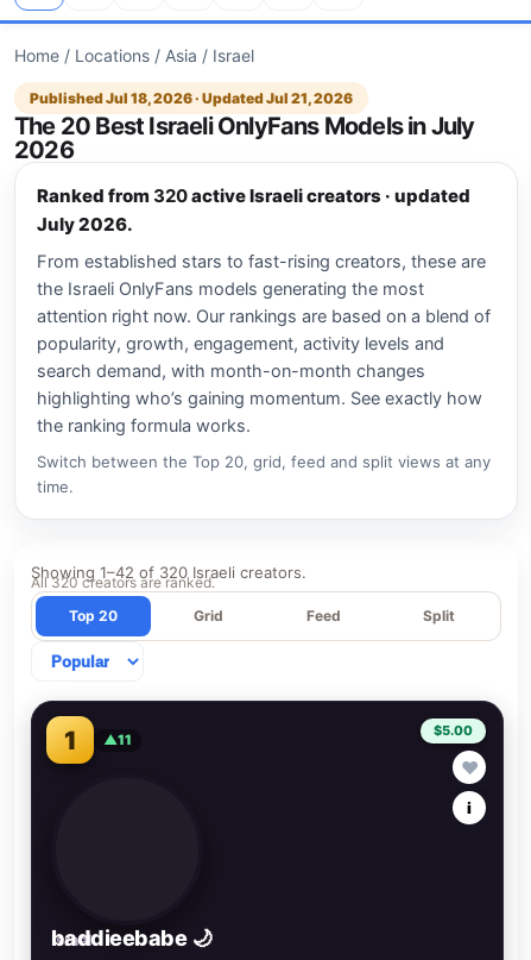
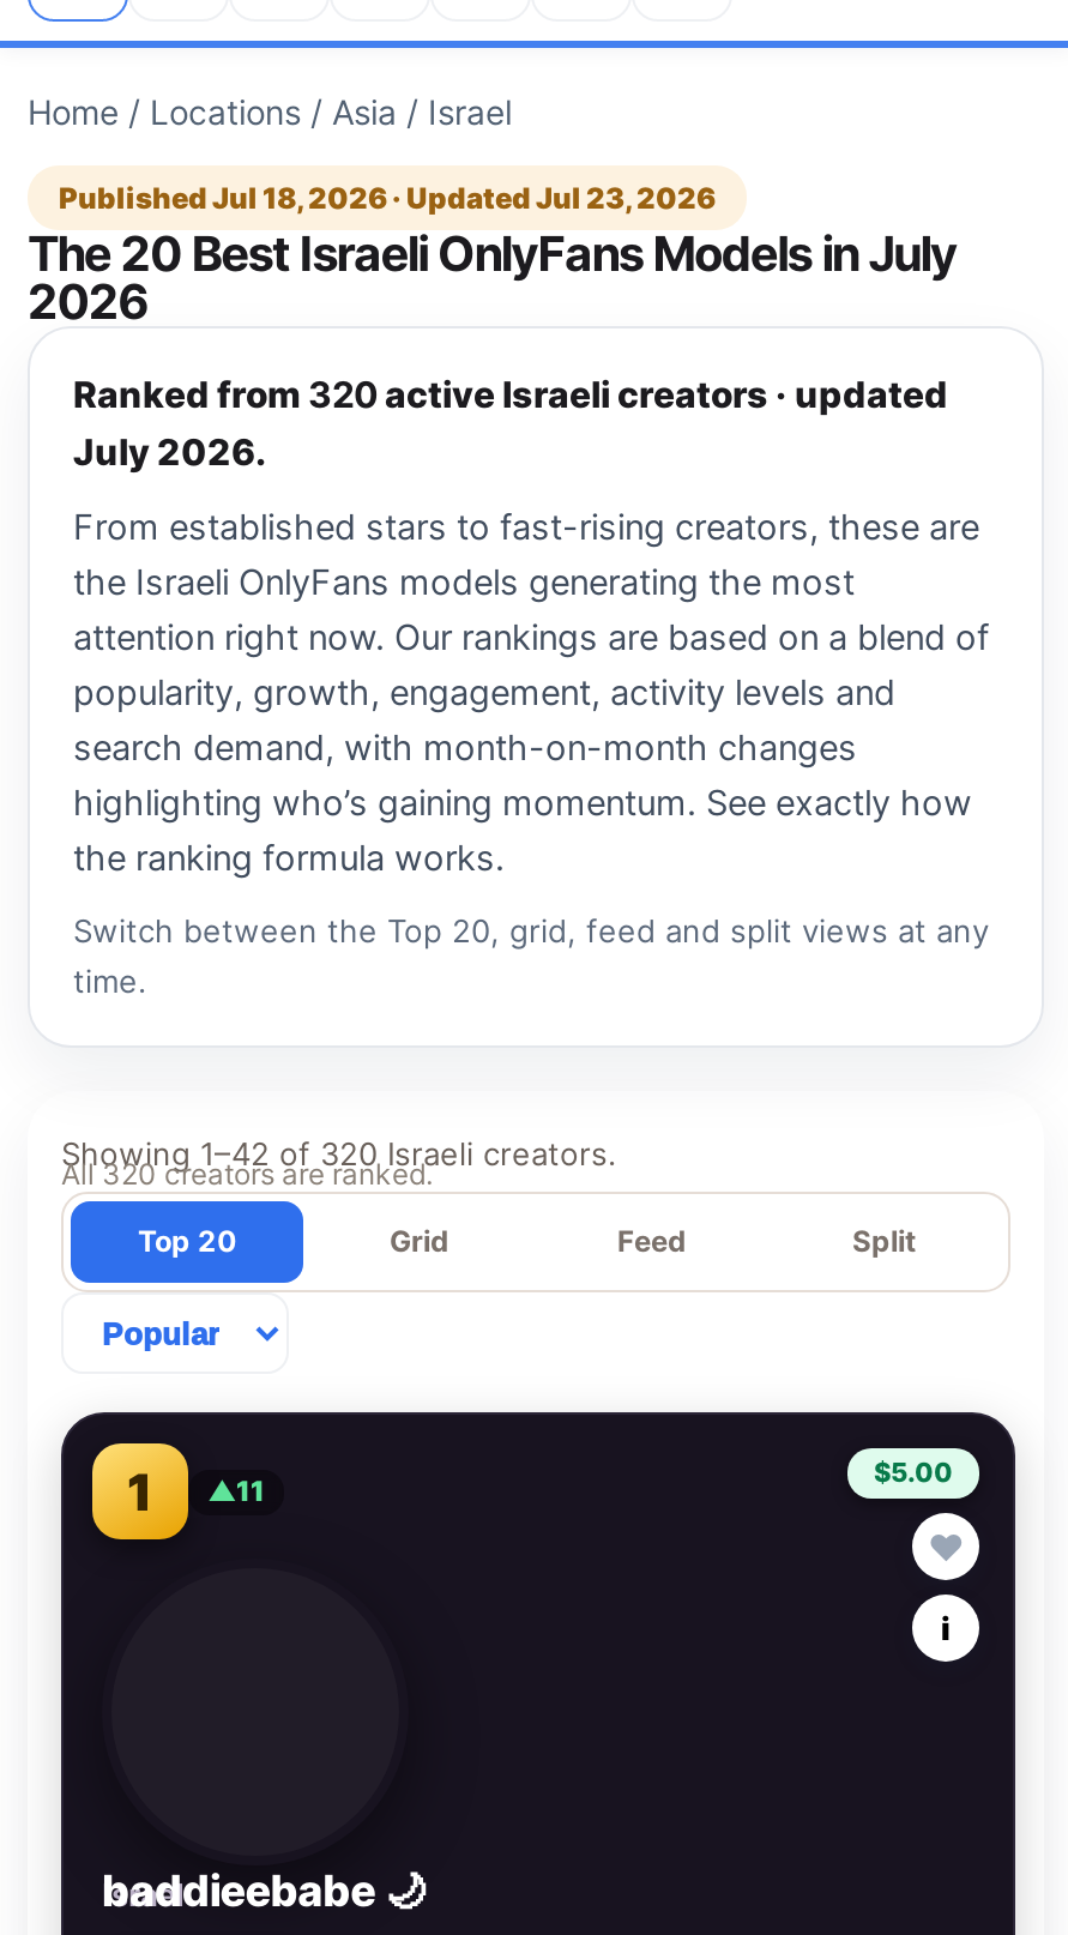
[30,89,353,107] PublishedJul 18, 2026· UpdatedJul 21, 2026 -> [59,180,716,216] PublishedJul 18, 2026· UpdatedJul 23, 2026

